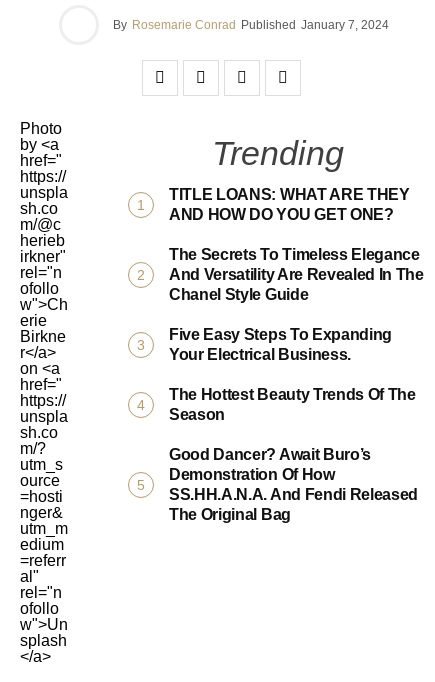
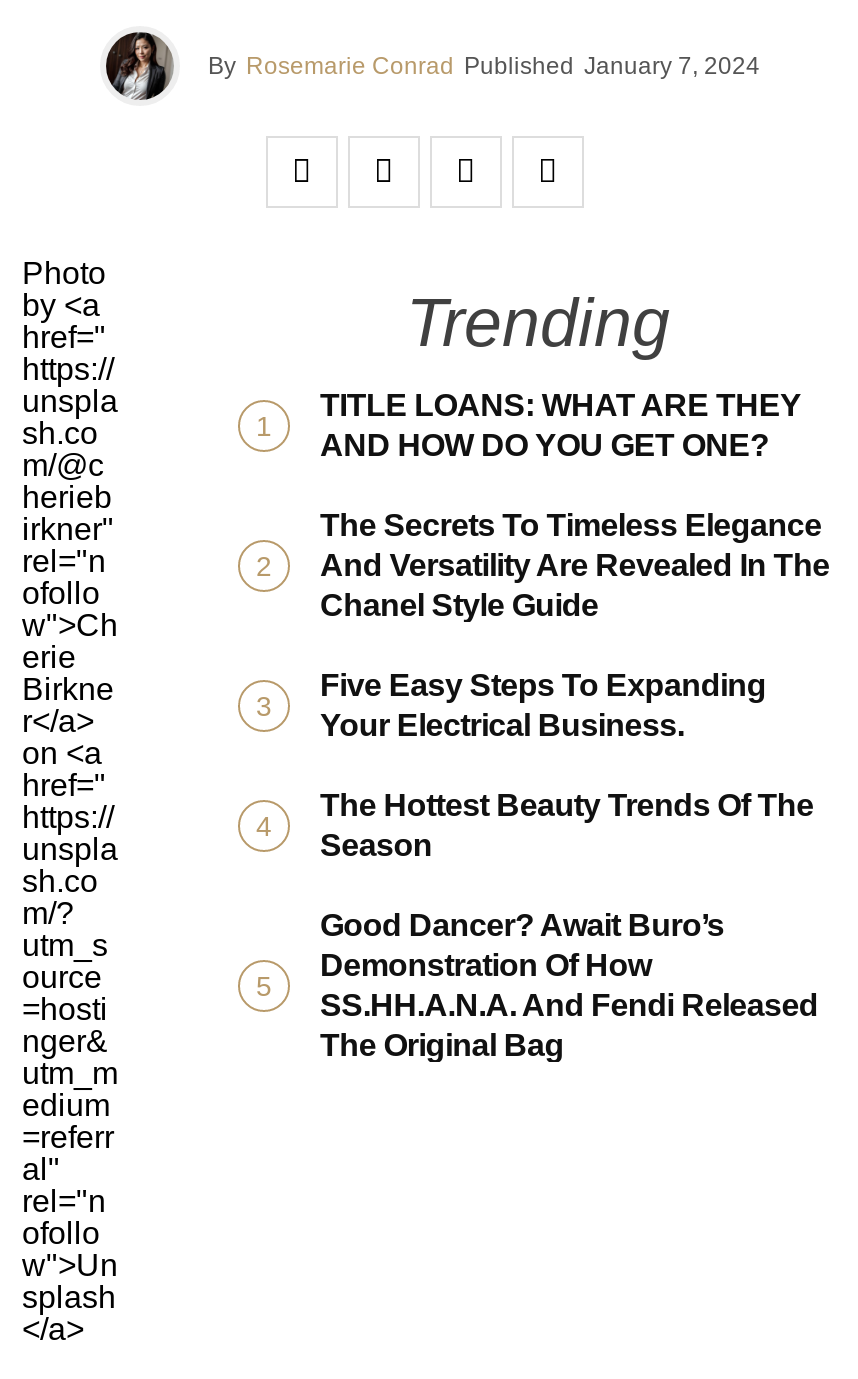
none -> [104,30,176,102] [image]

